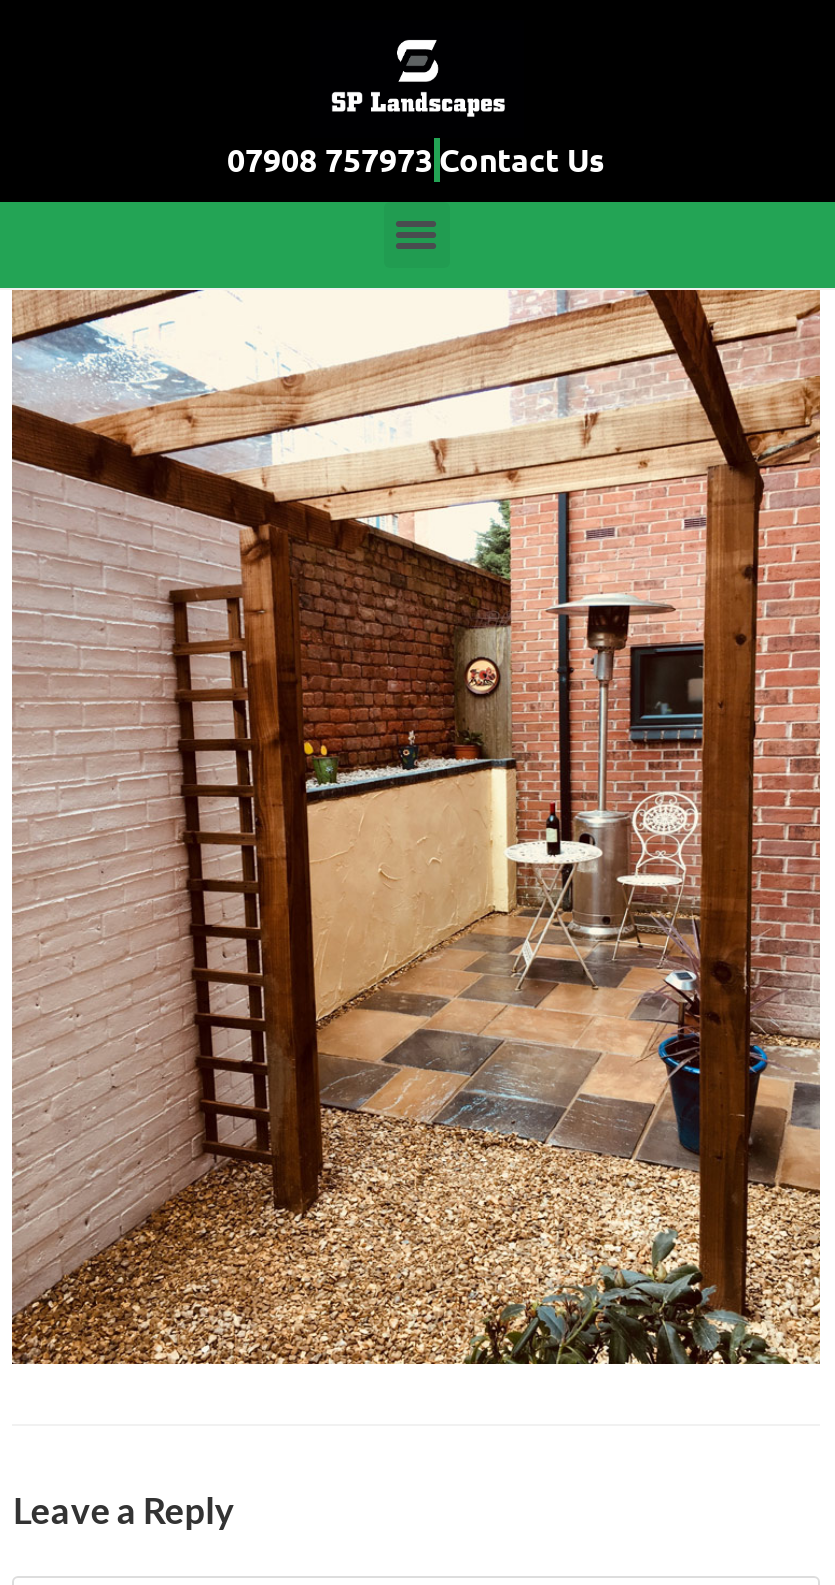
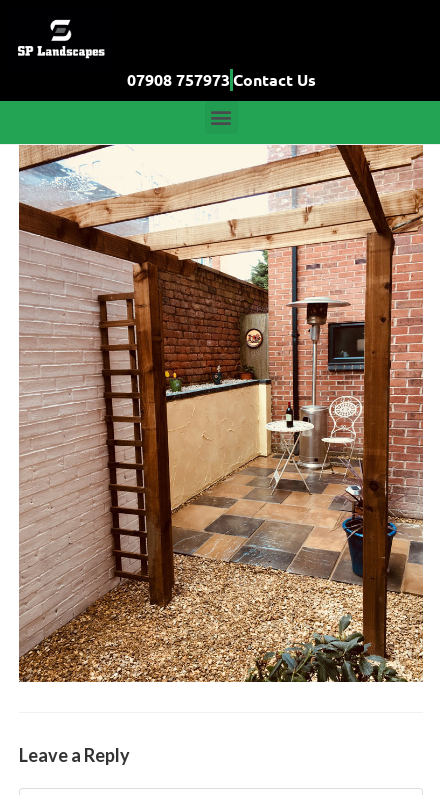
none -> [17,19,106,59] [image]
[330,38,508,120] [image] -> none

